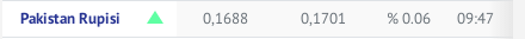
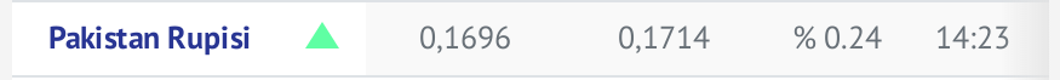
[203,8,248,28] 0,1688 -> [419,17,511,58] 0,1696
[301,8,346,28] 0,1701 -> [618,17,710,58] 0,1714
[387,8,431,28] % 0.06 -> [792,17,882,58] % 0.24
[457,8,494,28] 09:47 -> [935,17,1010,58] 14:23

